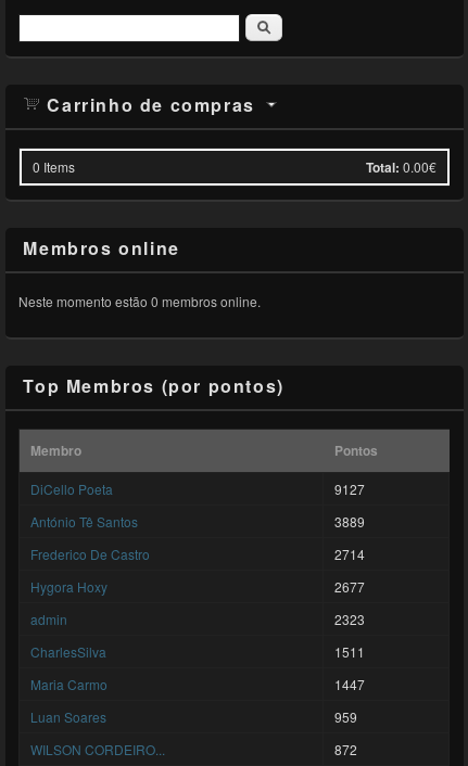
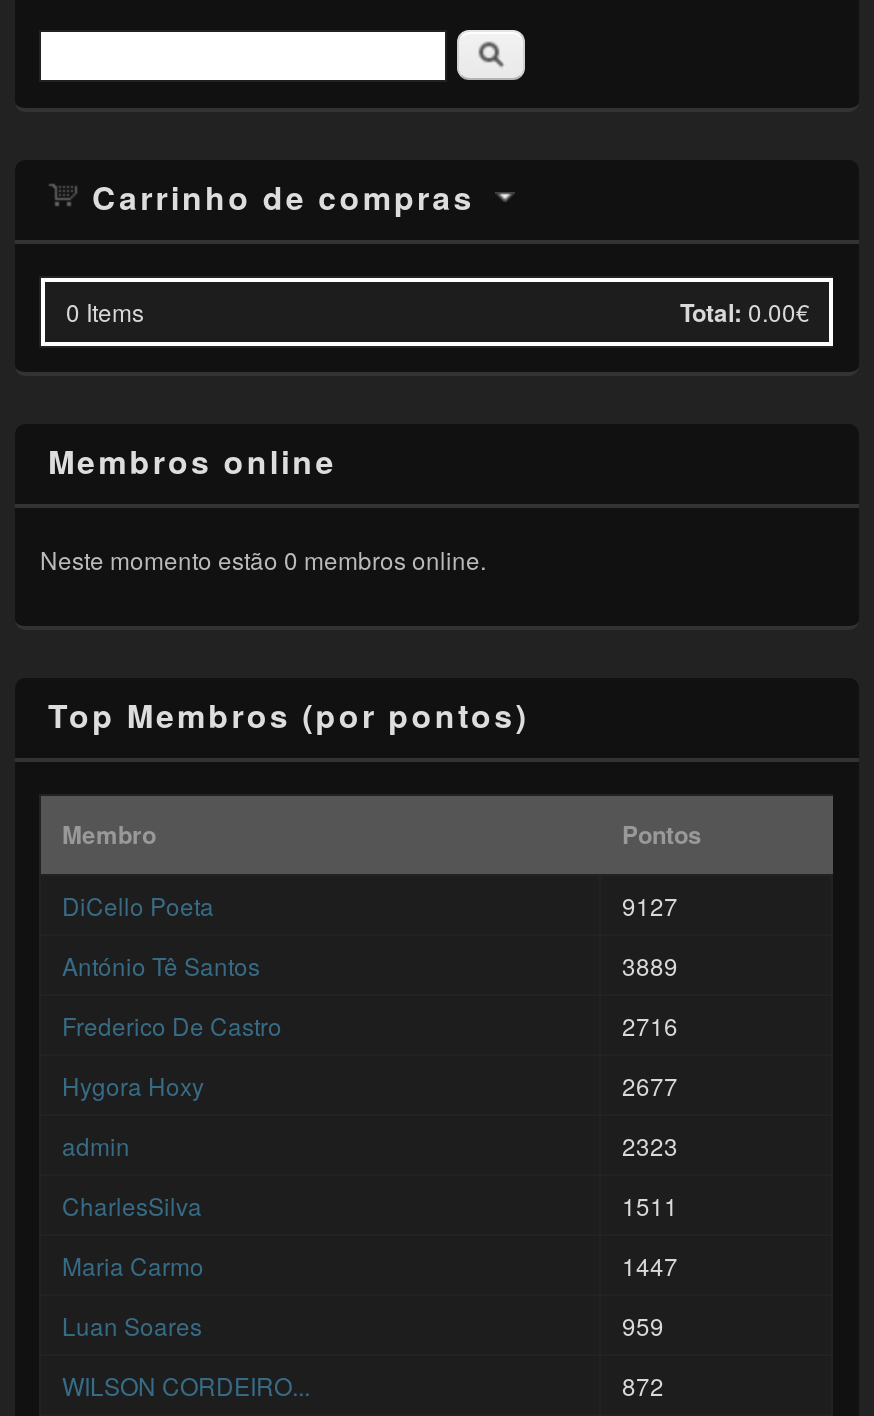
[335,545,365,563] 2714 -> [622,1008,678,1042] 2716

